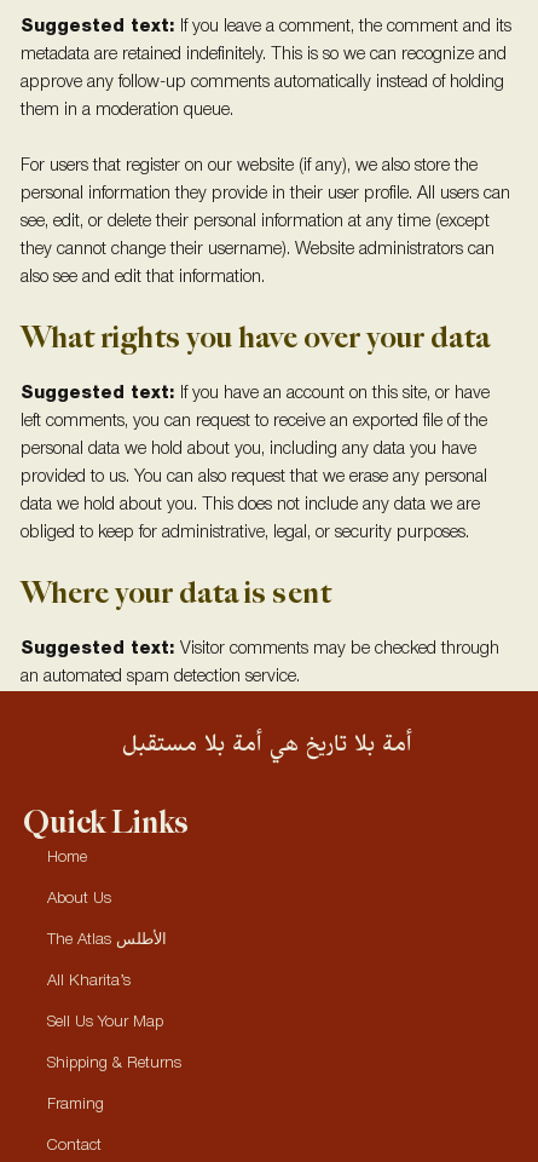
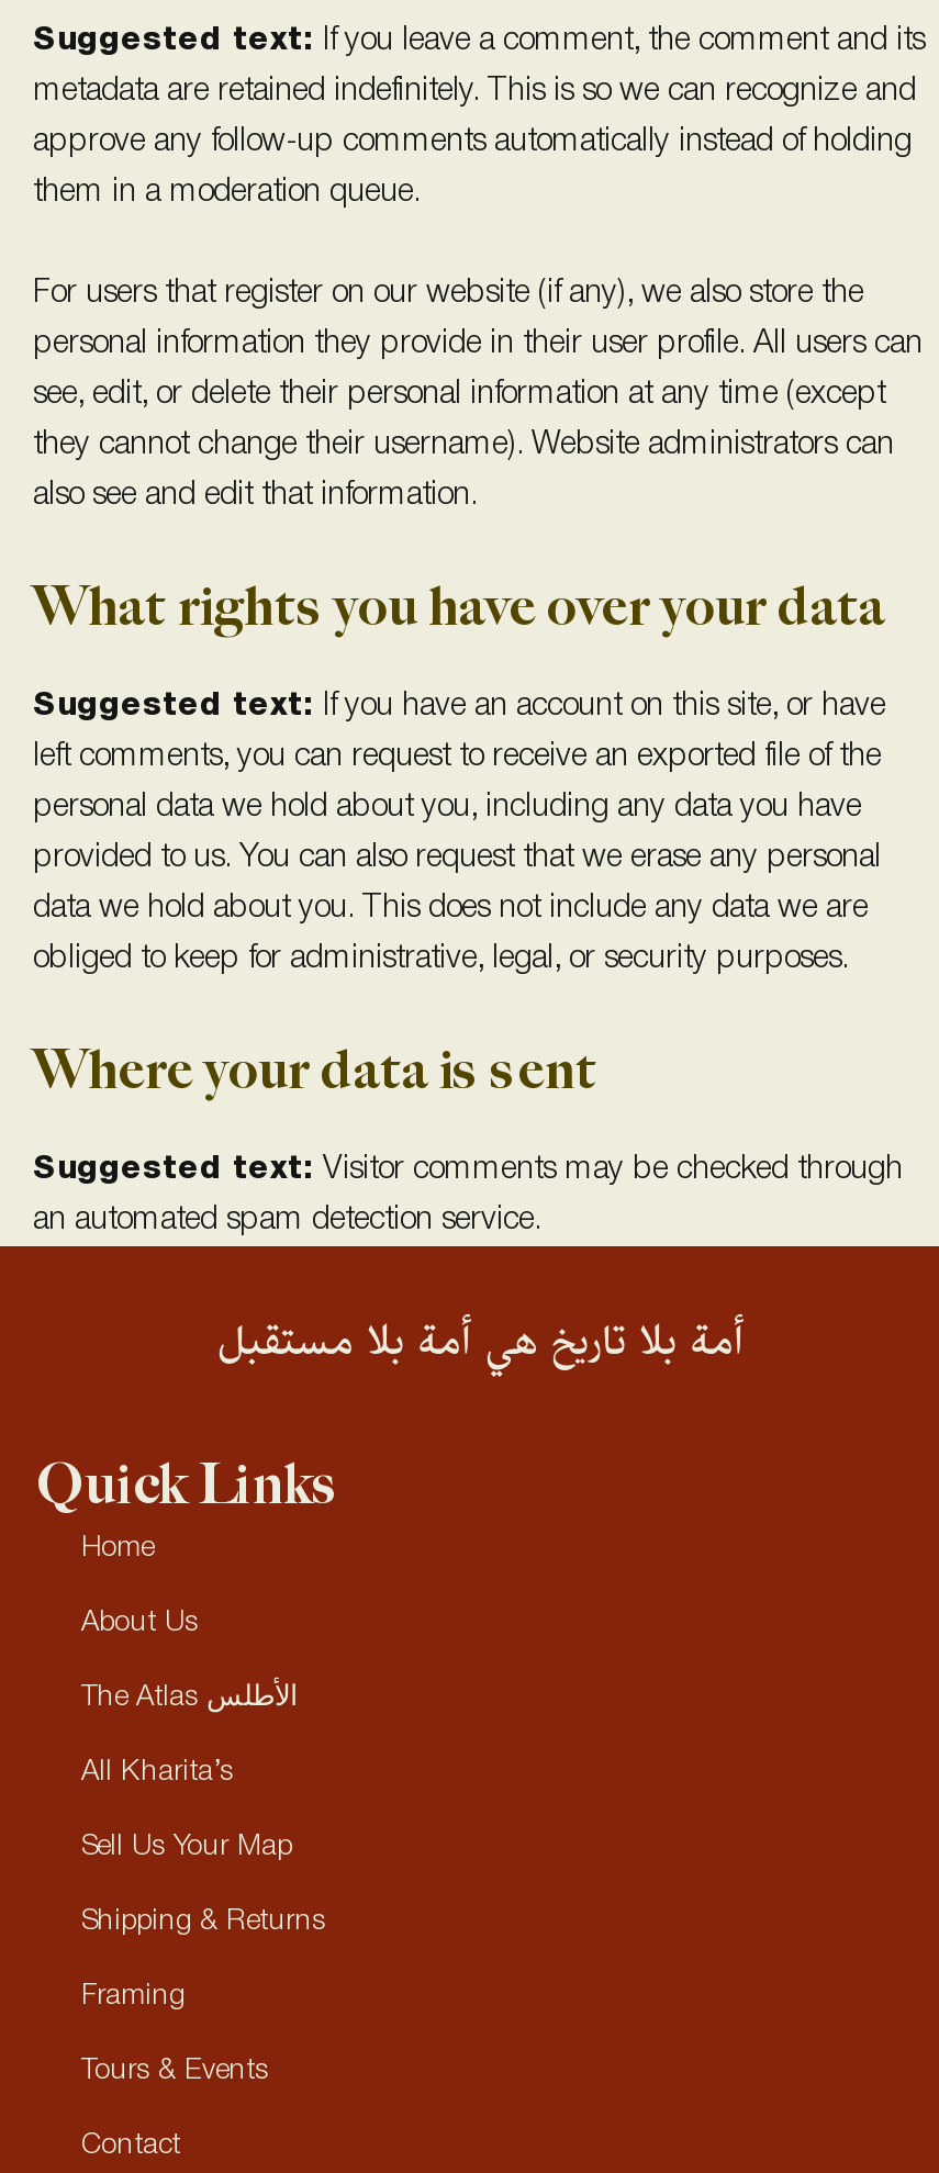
none -> [81,2059,268,2083] Tours & Events

